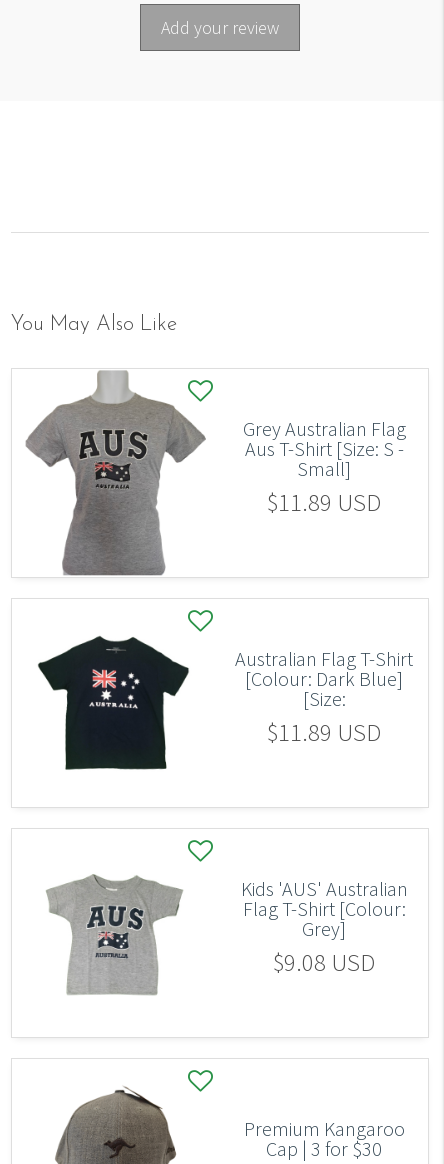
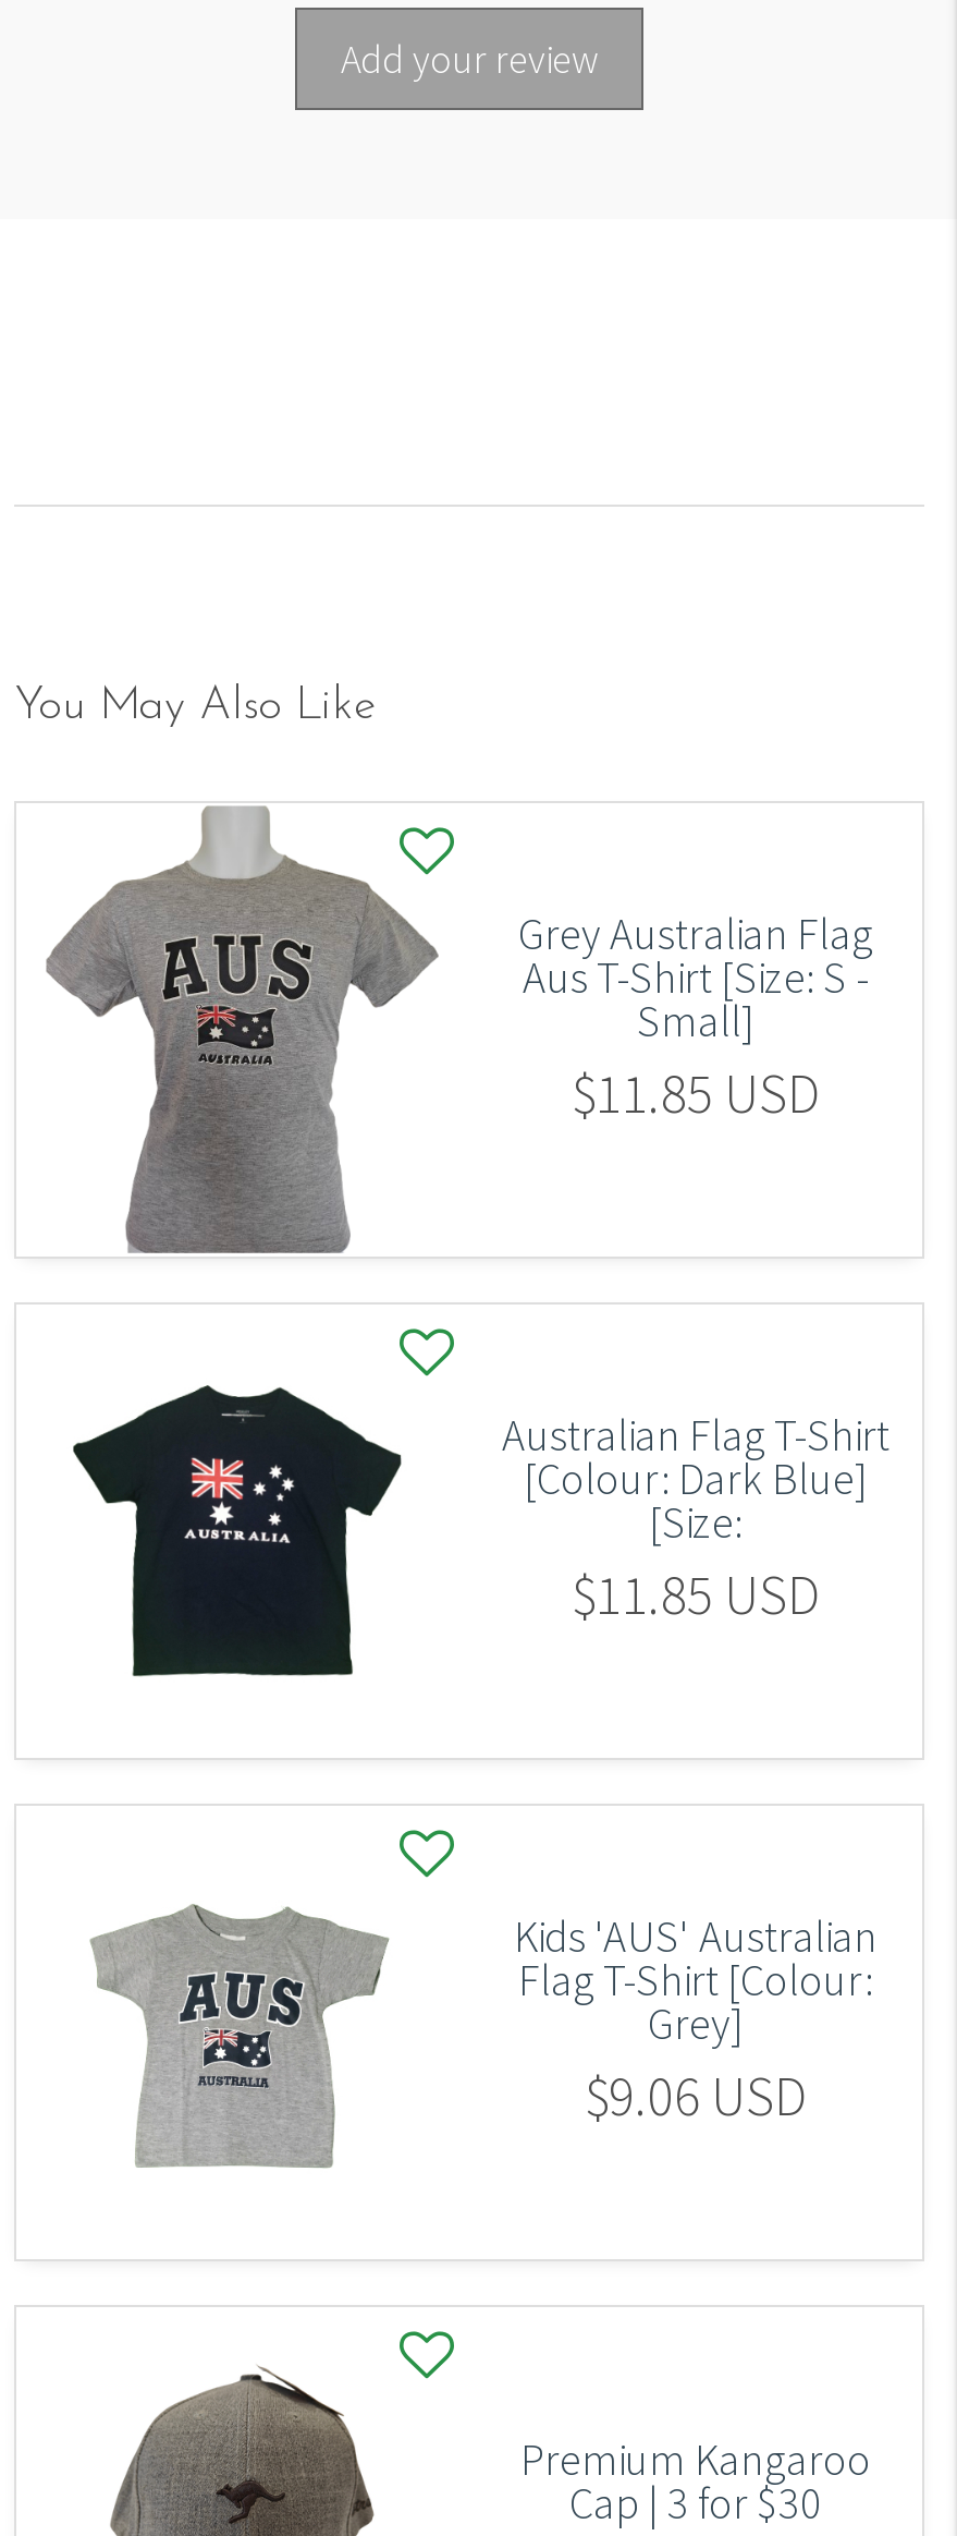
[267,486,381,518] $11.89 USD -> [572,1059,820,1128] $11.85 USD
[267,716,381,748] $11.89 USD -> [572,1560,820,1630] $11.85 USD
[273,946,375,978] $9.08 USD -> [585,2061,807,2131] $9.06 USD

